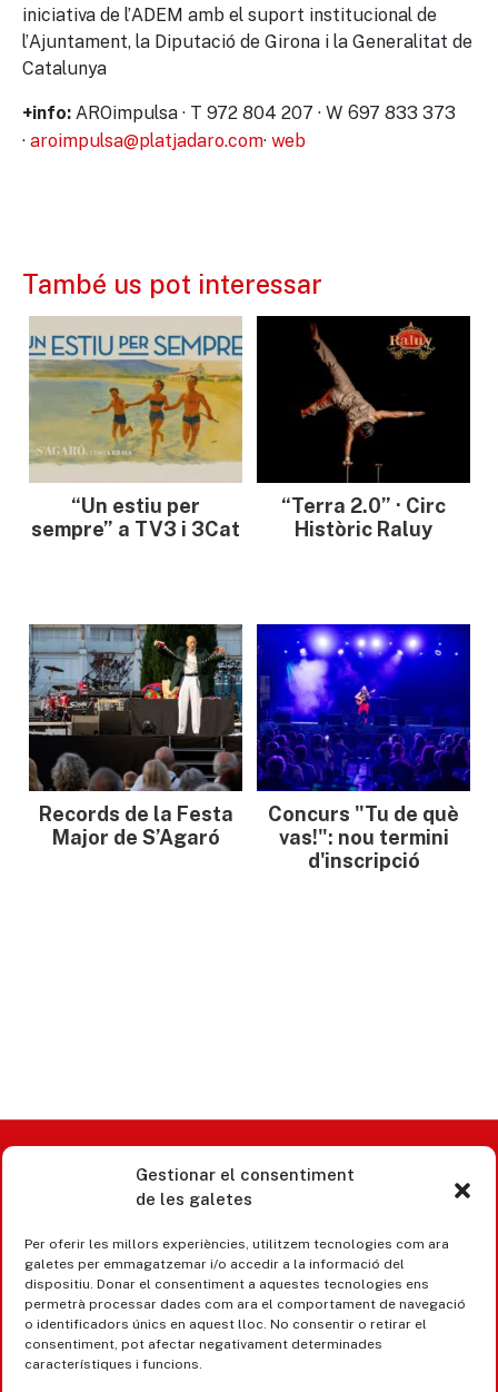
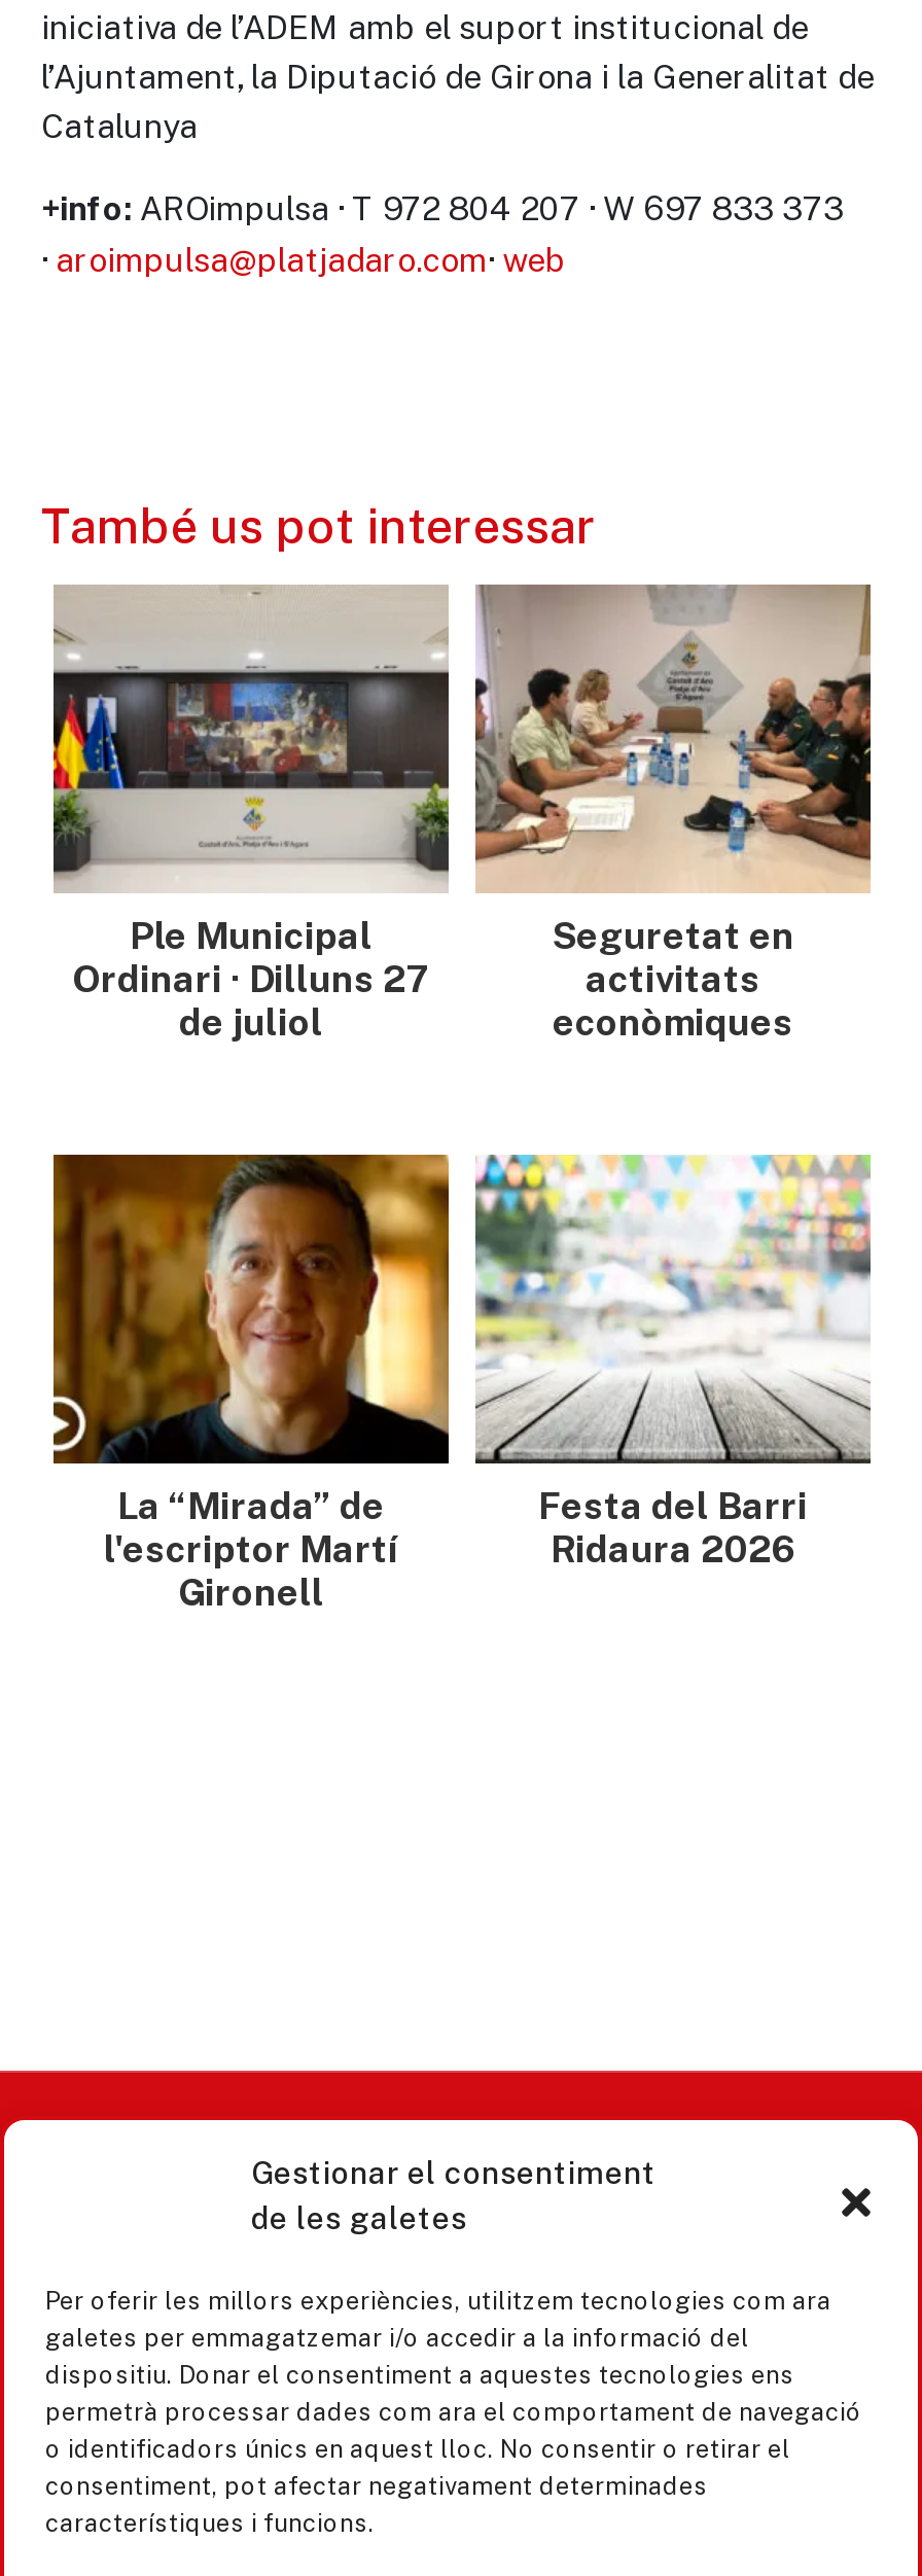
[256,316,471,541] [image] | “Terra 2.0” · Circ | Històric Raluy -> [473,583,873,1044] [image] | Seguretat en | activitats | econòmiques
[28,335,243,541] [image] | “Un estiu per | sempre” a TV3 i 3Cat -> [51,622,451,1044] [image] | Ple Municipal | Ordinari · Dilluns 27 | de juliol
[28,623,243,849] [image] | Records de la Festa | Major de S’Agaró -> [51,1153,451,1614] [image] | La “Mirada” de | l'escriptor Martí | Gironell
[256,623,471,872] [image] | Concurs "Tu de què | vas!": nou termini | d'inscripció -> [473,1153,873,1571] [image] | Festa del Barri | Ridaura 2026

